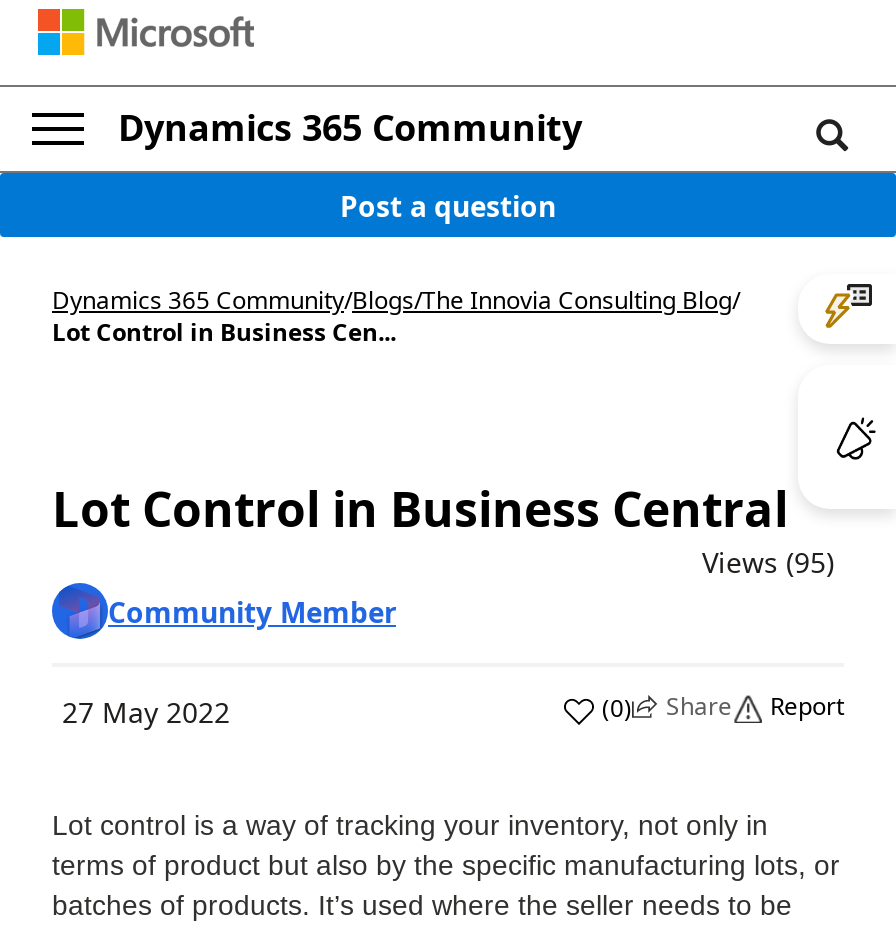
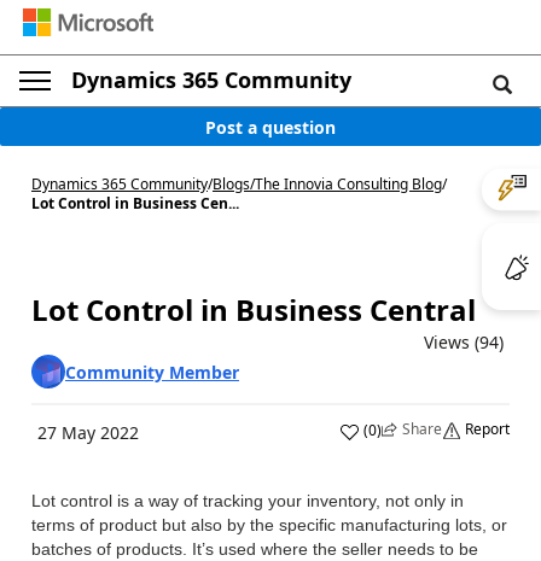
[702,543,834,581] Views (95) -> [424,331,504,353] Views (94)

